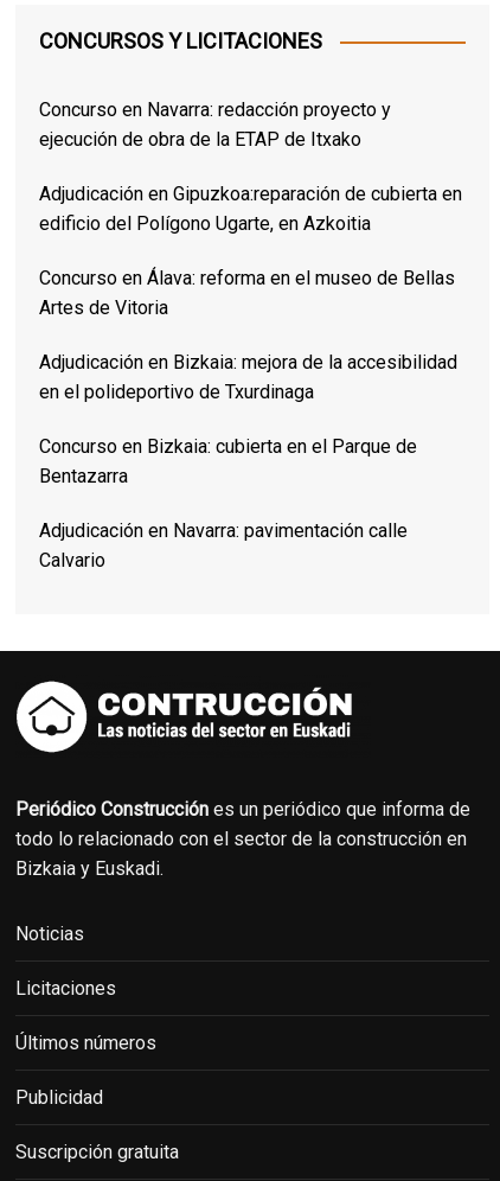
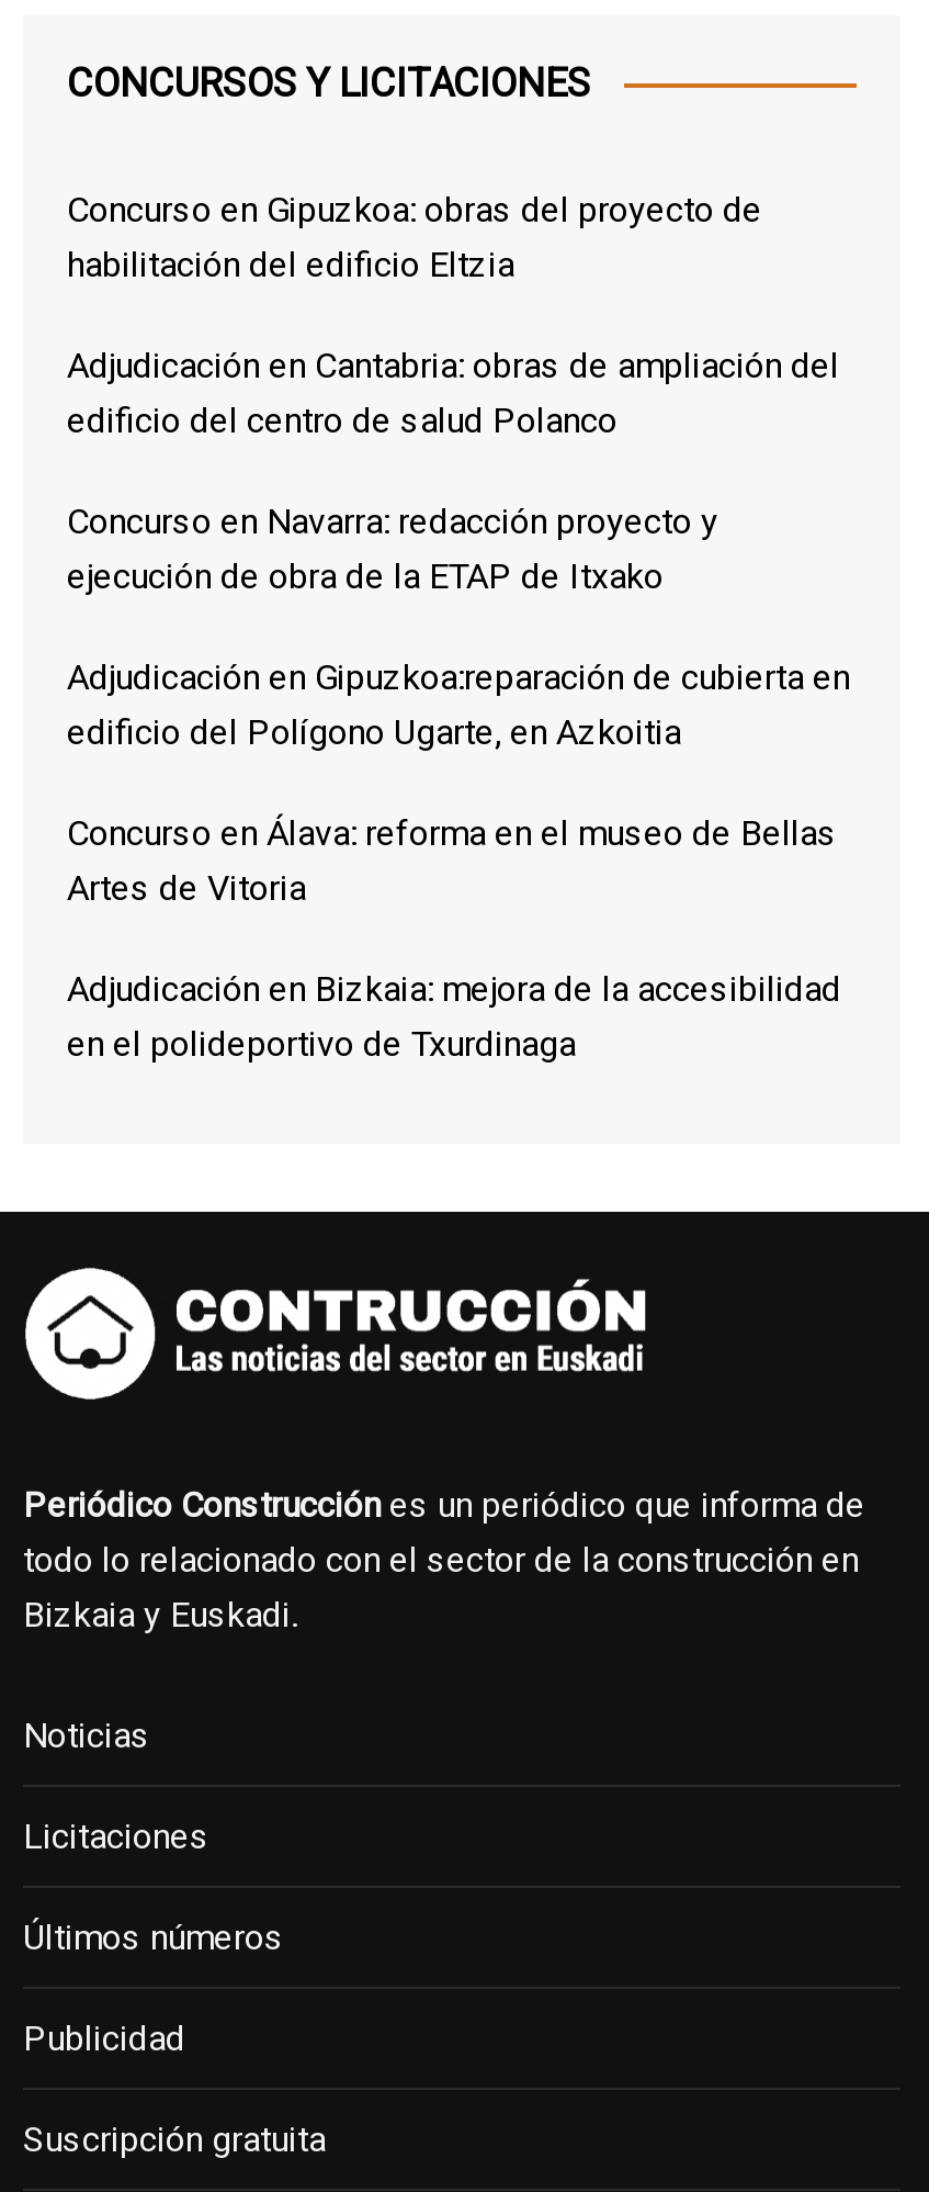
none -> [67,189,839,442] Concurso en Gipuzkoa: obras del proyecto de | habilitación del edificio Eltzia | Adjudicación en Cantabria: obras de ampliación del | edificio del centro de salud Polanco
moved [39,99,462,404] -> [67,501,850,1065]: Concurso en Navarra: redacción proyecto y | ejecución de obra de la ETAP de Itxako | Adjudicación en Gipuzkoa:reparación de cubierta en | edificio del Polígono Ugarte, en Azkoitia | Concurso en Álava: reforma en el museo de Bellas | Artes de Vitoria | Adjudicación en Bizkaia: mejora de la accesibilidad | en el polideportivo de Txurdinaga
[39,436,417,572] Concurso en Bizkaia: cubierta en el Parque de | Bentazarra | Adjudicación en Navarra: pavimentación calle | Calvario -> none

